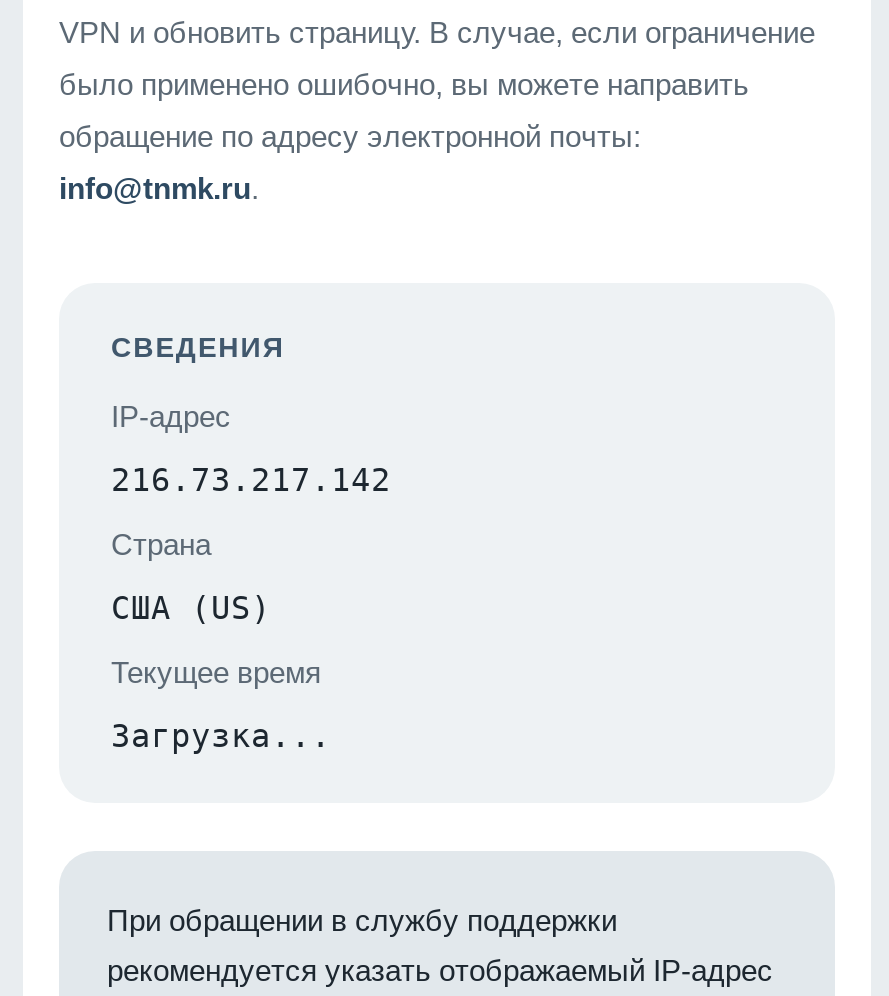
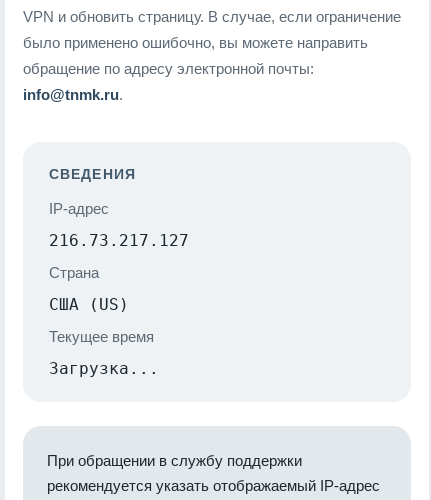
[111,460,391,498] 216.73.217.142 -> [49,230,189,249] 216.73.217.127

